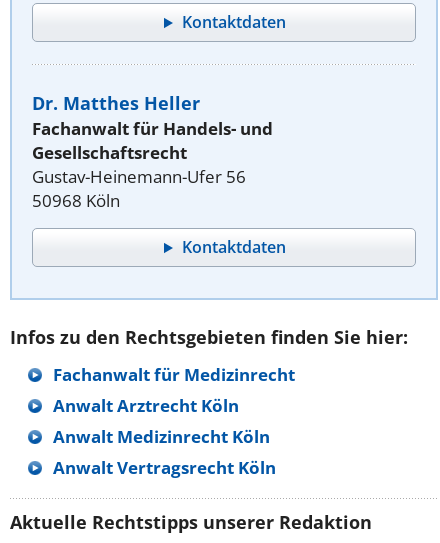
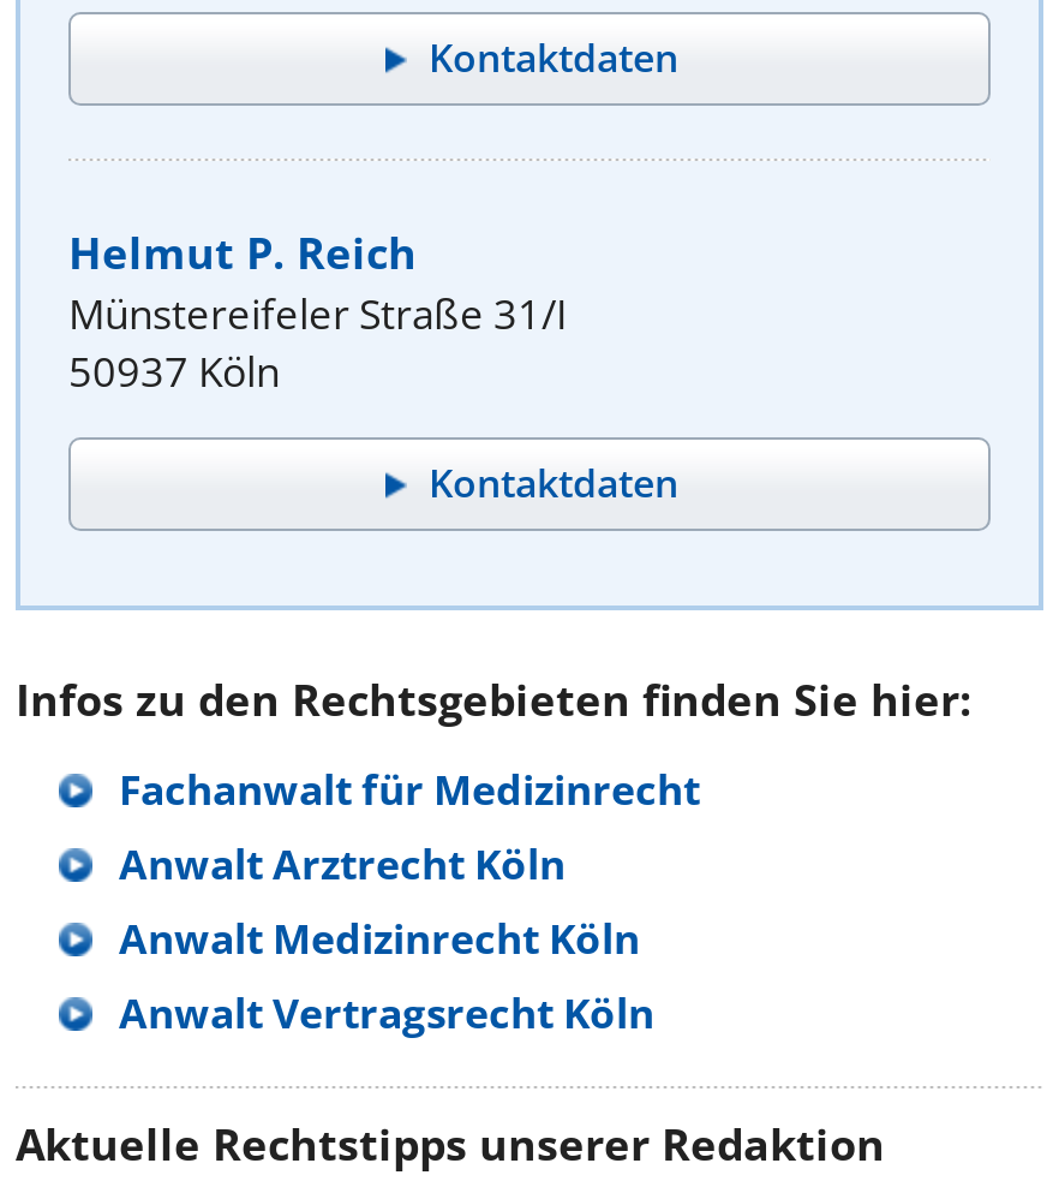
[32,91,273,212] Dr. Matthes Heller | Fachanwalt für Handels- und | Gesellschaftsrecht | Gustav-Heinemann-Ufer 56 | 50968 Köln -> [68,223,568,399] Helmut P. Reich | Münstereifeler Straße 31/I | 50937 Köln

